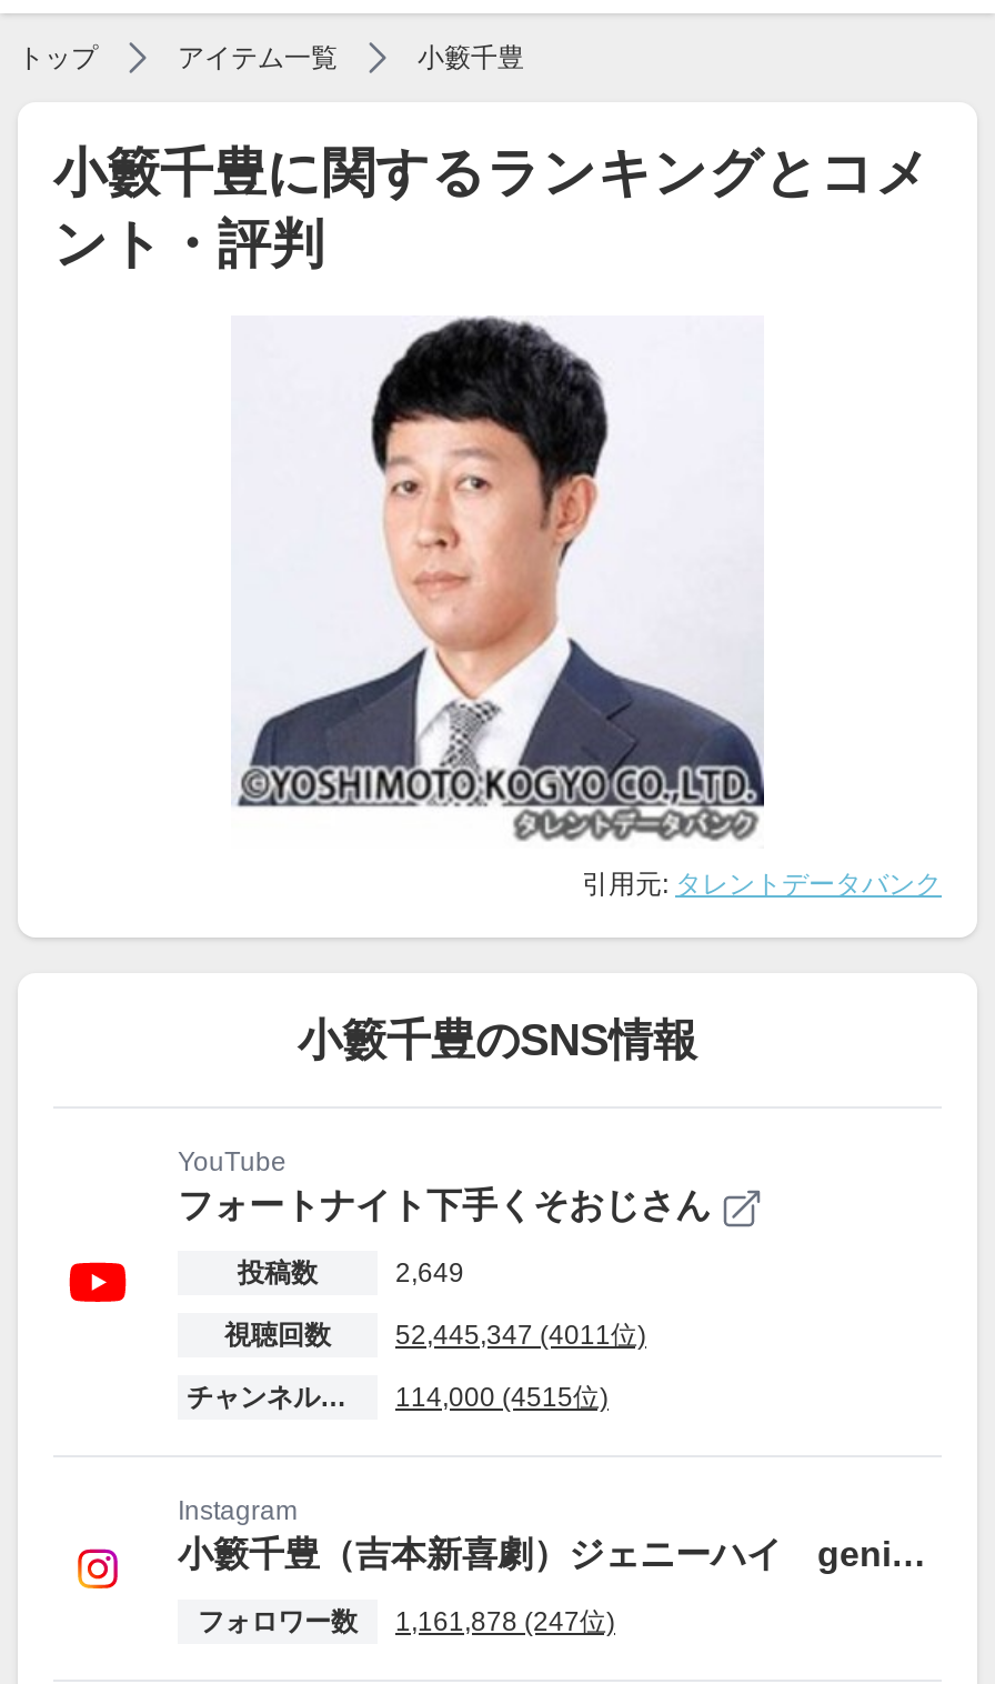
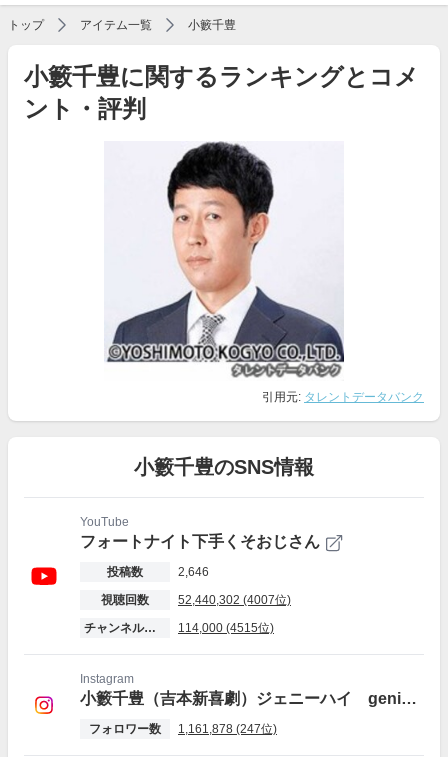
[395,1257,464,1289] 2,649 -> [178,565,209,579] 2,646
[395,1320,646,1351] 52,445,347 (4011位) -> [178,593,291,607] 52,440,302 (4007位)

